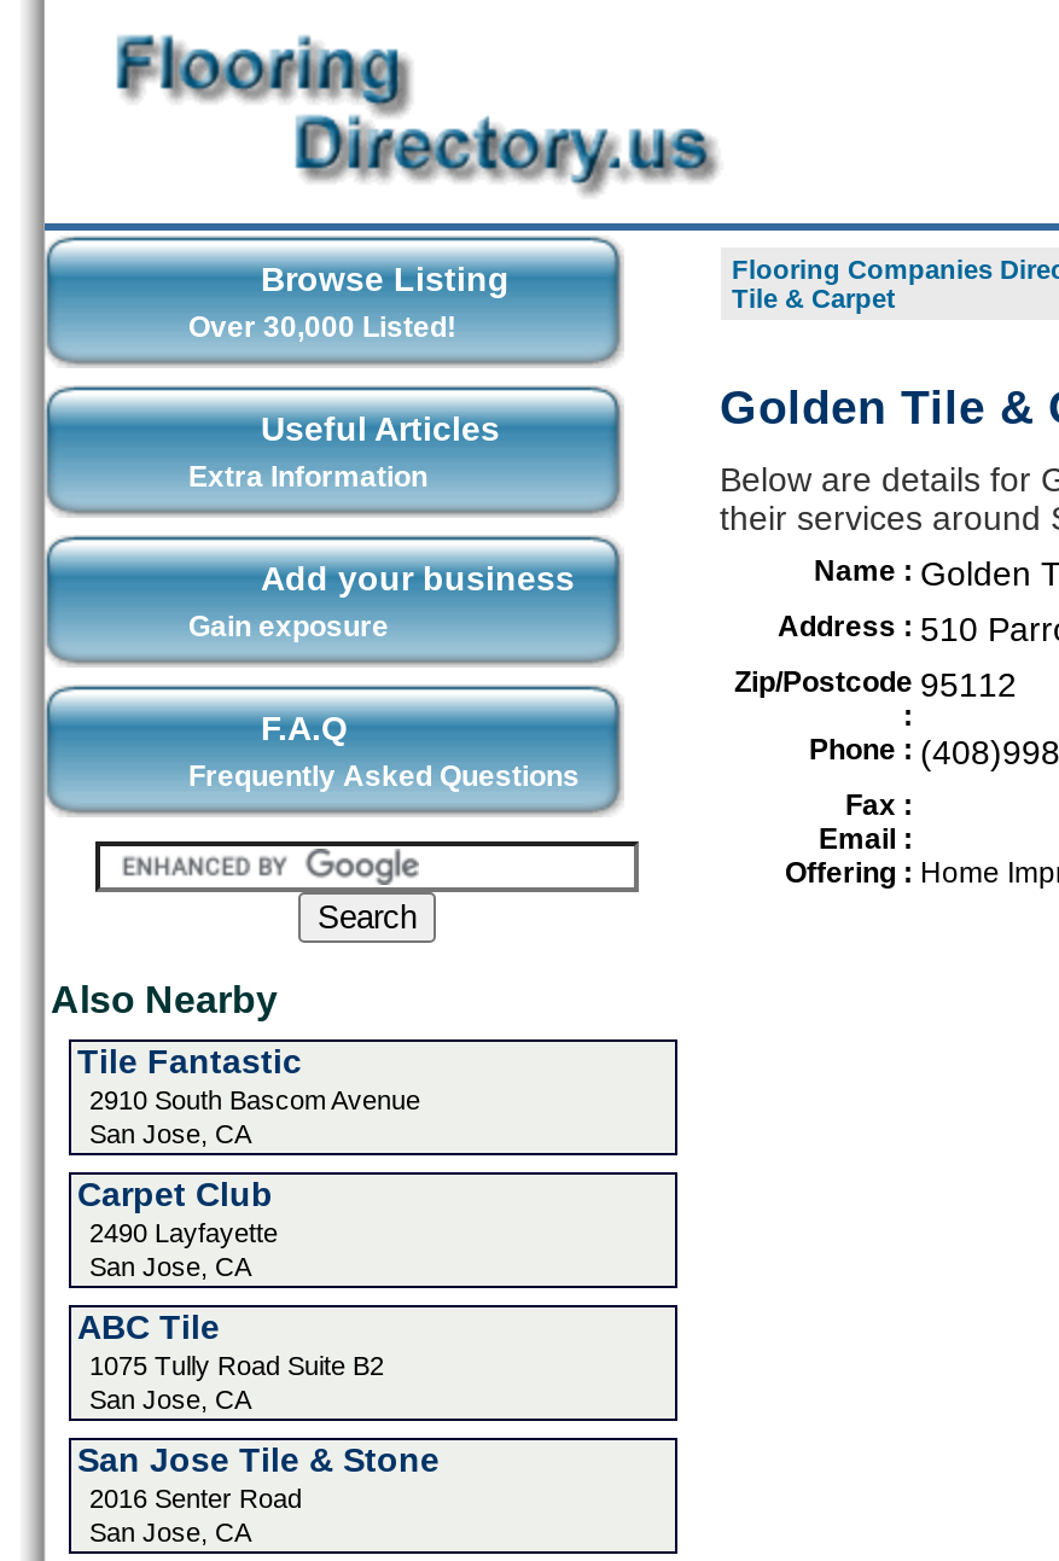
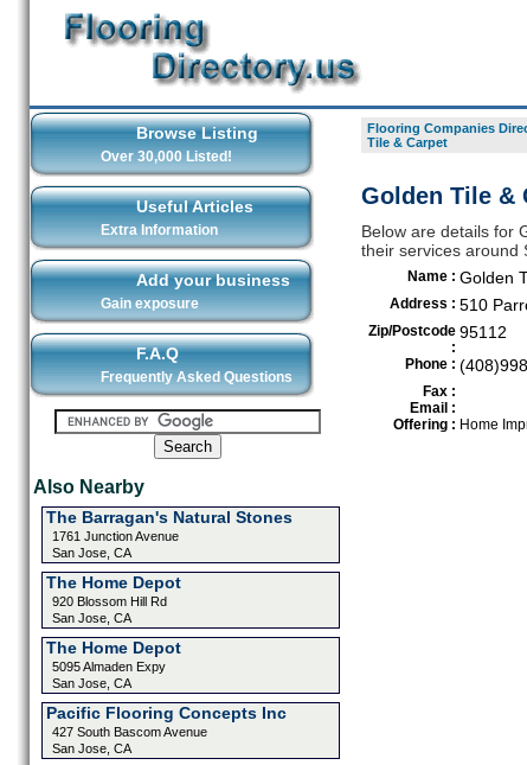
[77,1042,420,1114] Tile Fantastic | 2910 South Bascom Avenue -> [46,508,292,543] The Barragan's Natural Stones | 1761 Junction Avenue
[77,1175,278,1247] Carpet Club | 2490 Layfayette -> [46,573,181,608] The Home Depot | 920 Blossom Hill Rd
[77,1307,384,1380] ABC Tile | 1075 Tully Road Suite B2 -> [46,638,181,674] The Home Depot | 5095 Almaden Expy
[77,1440,440,1513] San Jose Tile & Stone | 2016 Senter Road -> [46,703,286,739] Pacific Flooring Concepts Inc | 427 South Bascom Avenue

